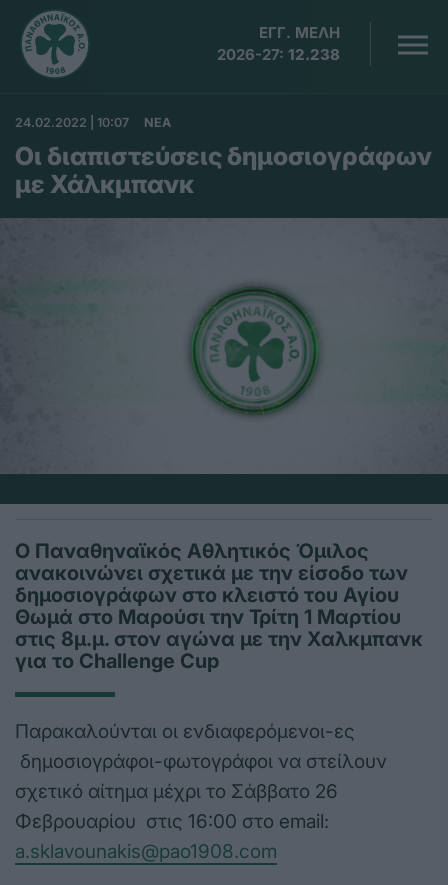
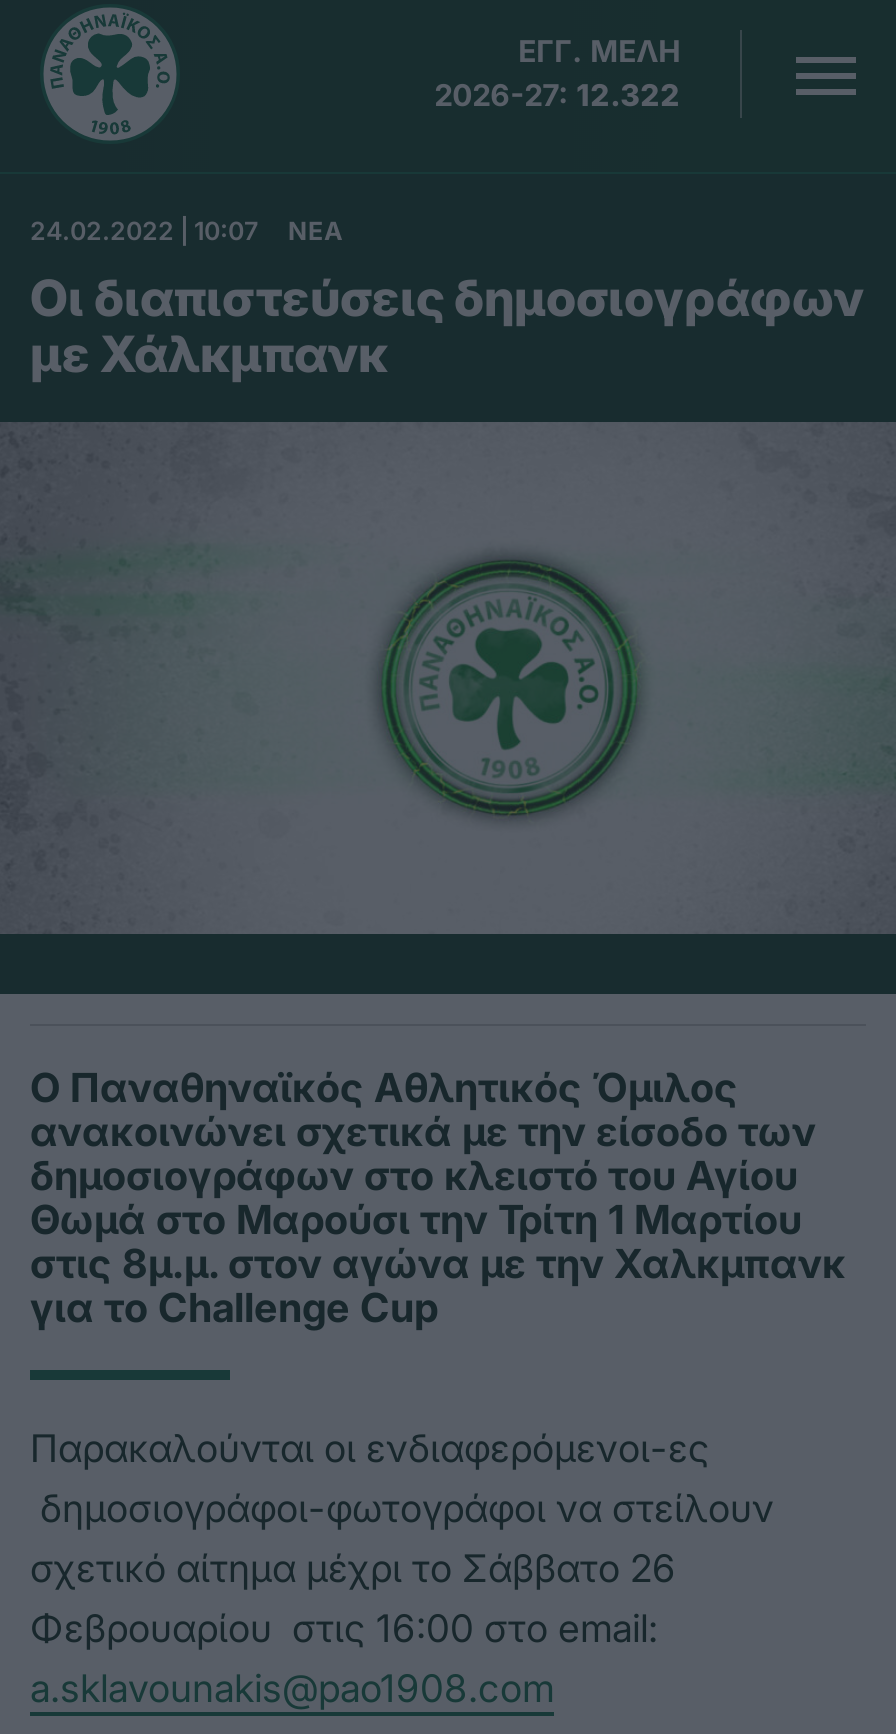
[217,45,340,64] 2026-27: 12.238 -> [434,76,680,114] 2026-27: 12.322

